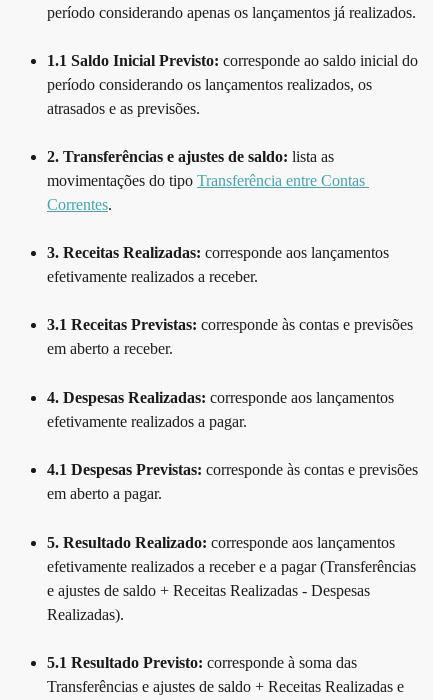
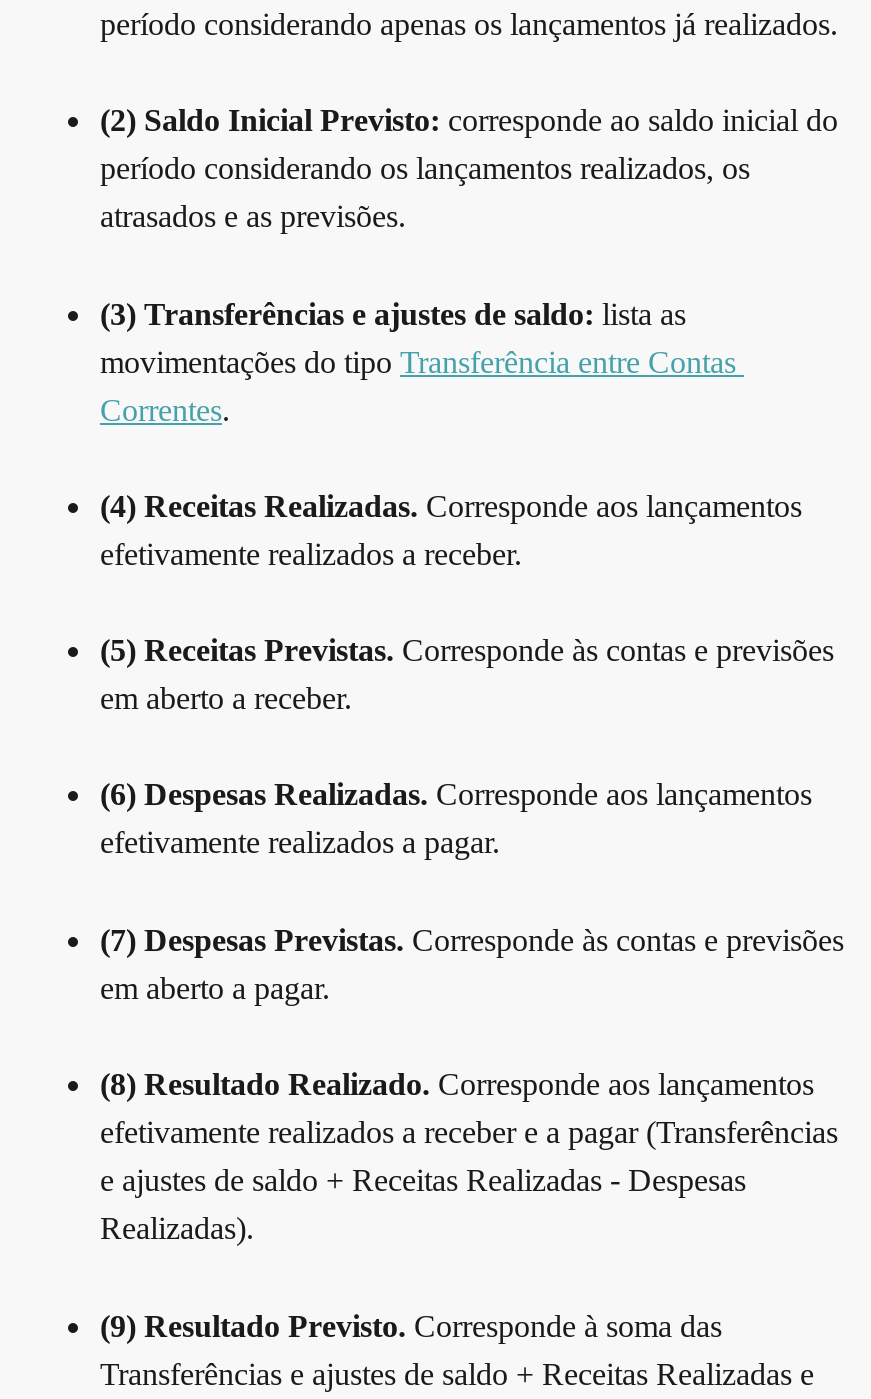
[47,52,422,69] 1.1 Saldo Inicial Previsto: corresponde ao saldo inicial do -> [100,104,846,138] (2) Saldo Inicial Previsto: corresponde ao saldo inicial do
[47,148,338,165] 2. Transferências e ajustes de saldo: lista as -> [100,297,694,331] (3) Transferências e ajustes de saldo: lista as
[47,244,393,261] 3. Receitas Realizadas: corresponde aos lançamentos -> [100,489,810,523] (4) Receitas Realizadas. Corresponde aos lançamentos
[47,316,417,333] 3.1 Receitas Previstas: corresponde às contas e previsões -> [100,633,842,667] (5) Receitas Previstas. Corresponde às contas e previsões
[47,389,398,406] 4. Despesas Realizadas: corresponde aos lançamentos -> [100,778,820,812] (6) Despesas Realizadas. Corresponde aos lançamentos
[47,461,422,478] 4.1 Despesas Previstas: corresponde às contas e previsões -> [100,923,852,957] (7) Despesas Previstas. Corresponde às contas e previsões
[47,534,399,551] 5. Resultado Realizado: corresponde aos lançamentos -> [100,1068,822,1102] (8) Resultado Realizado. Corresponde aos lançamentos
[47,654,361,671] 5.1 Resultado Previsto: corresponde à soma das -> [100,1308,730,1342] (9) Resultado Previsto. Corresponde à soma das

